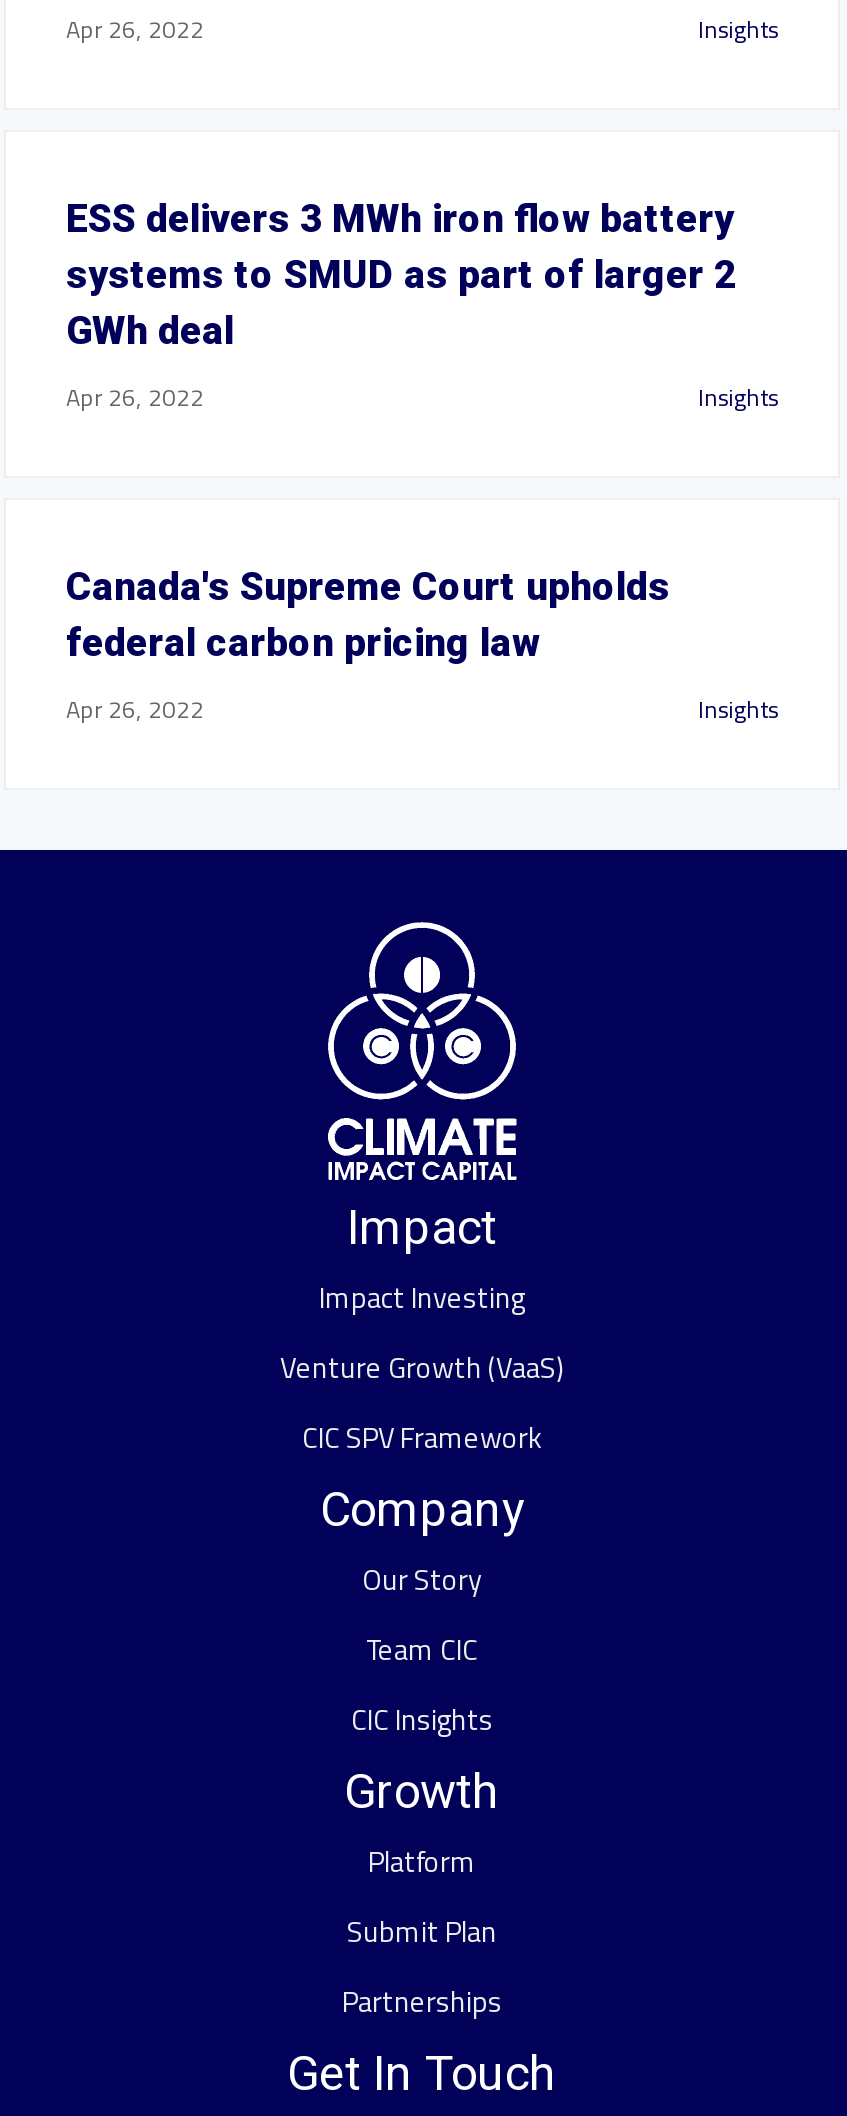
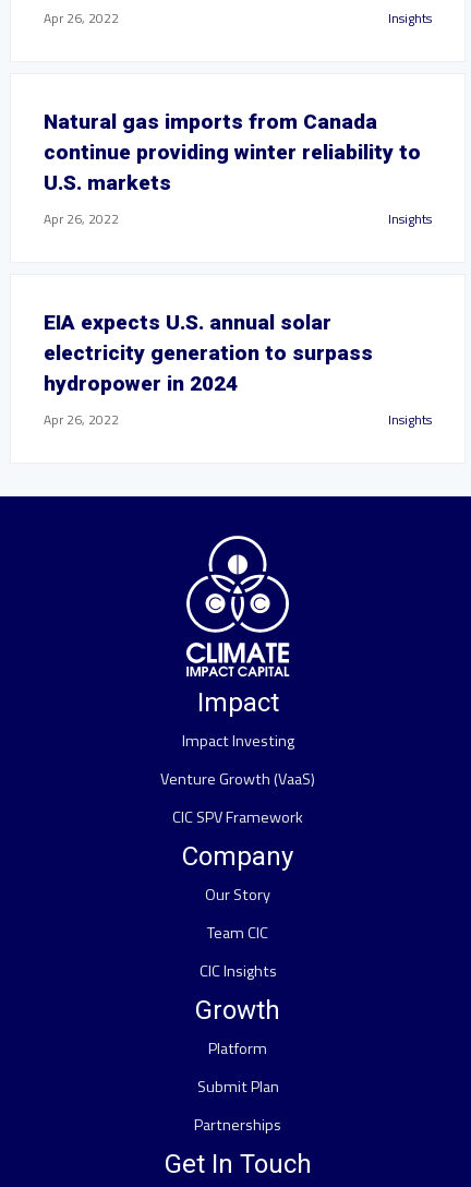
[66,196,736,354] ESS delivers 3 MWh iron flow battery | systems to SMUD as part of larger 2 | GWh deal -> [44,109,421,195] Natural gas imports from Canada | continue providing winter reliability to | U.S. markets
[66,564,670,666] Canada's Supreme Court upholds | federal carbon pricing law -> [44,310,373,396] EIA expects U.S. annual solar | electricity generation to surpass | hydropower in 2024

